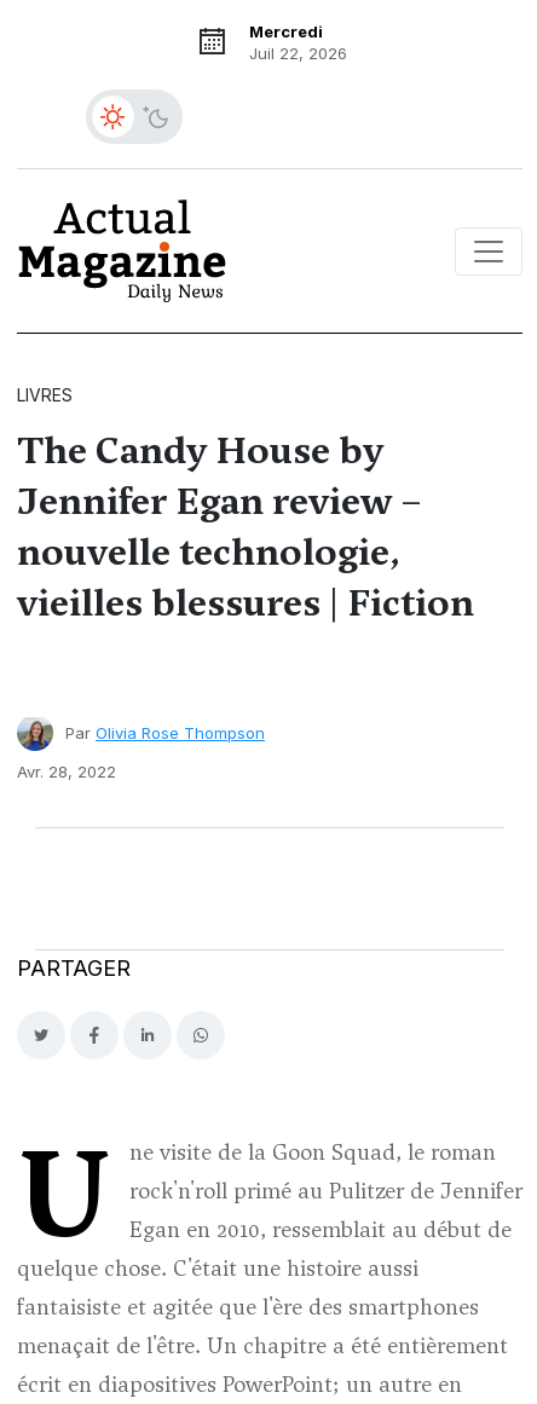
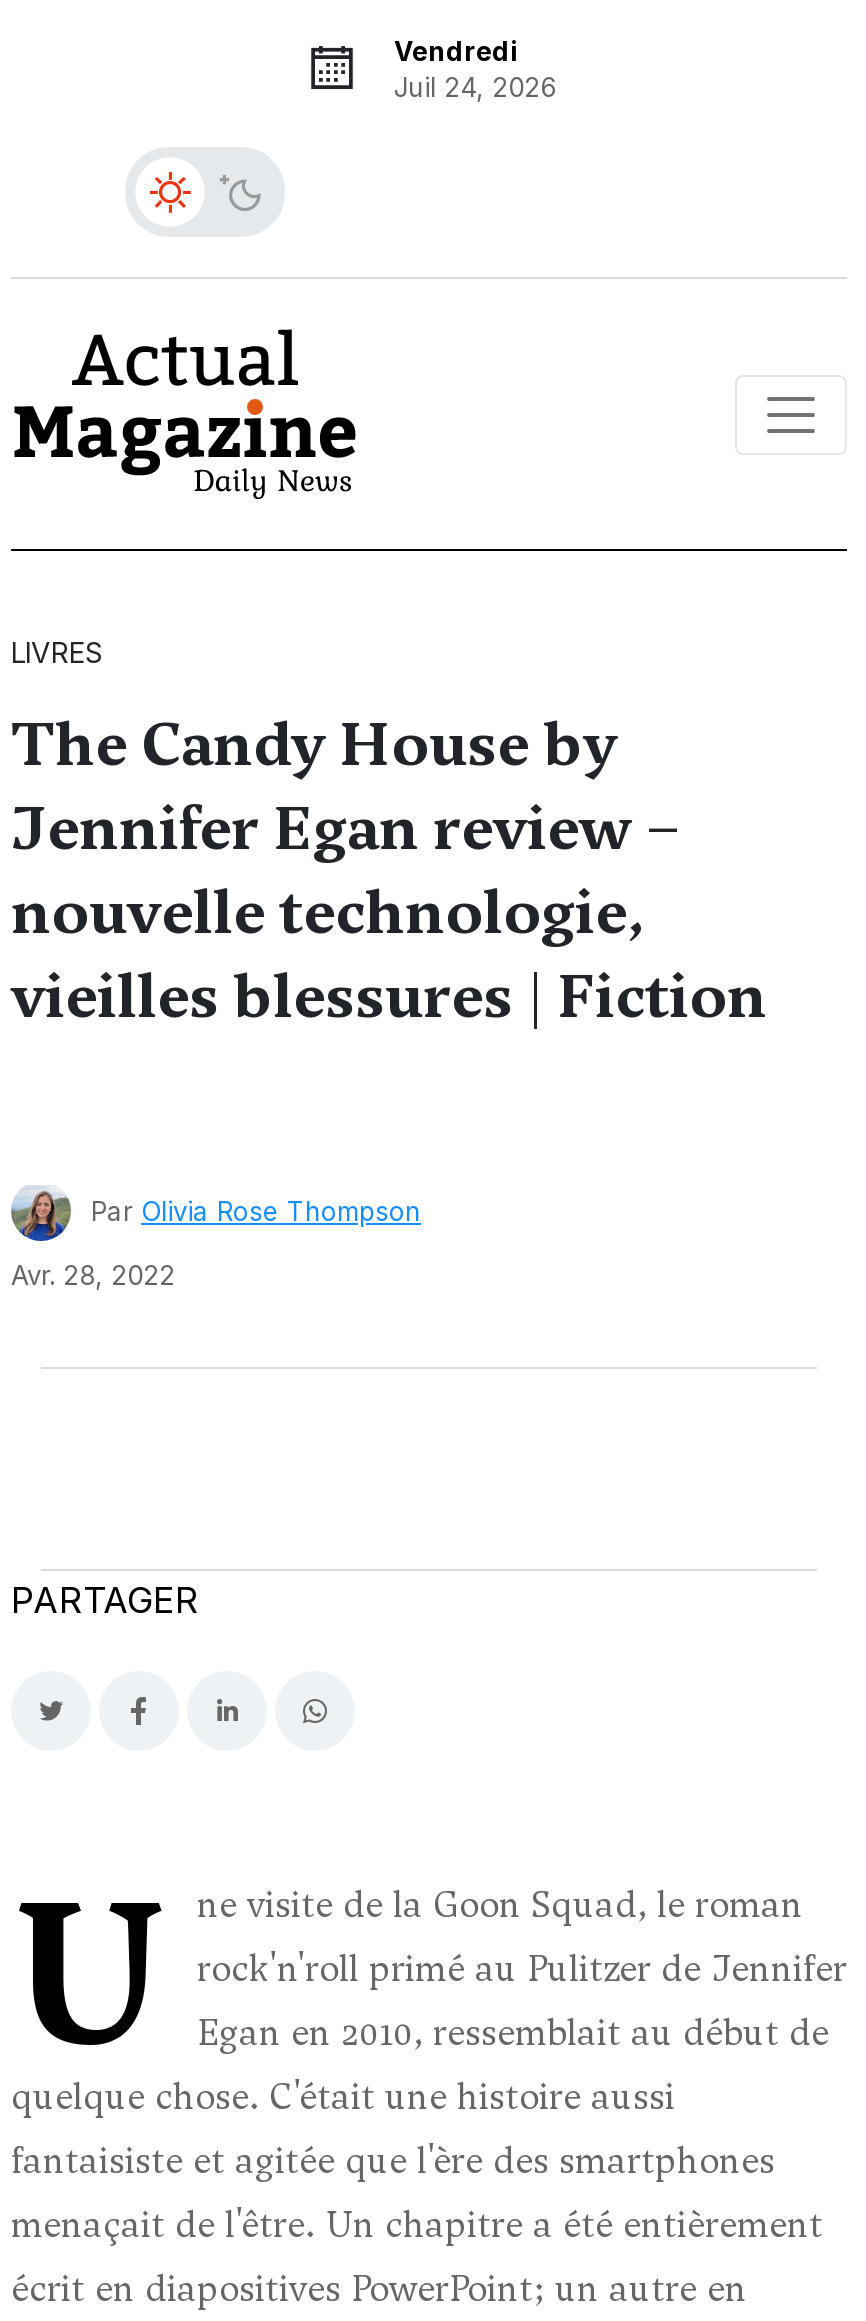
[249,22,347,63] Mercredi | Juil 22, 2026 -> [394,35,556,103] Vendredi | Juil 24, 2026

